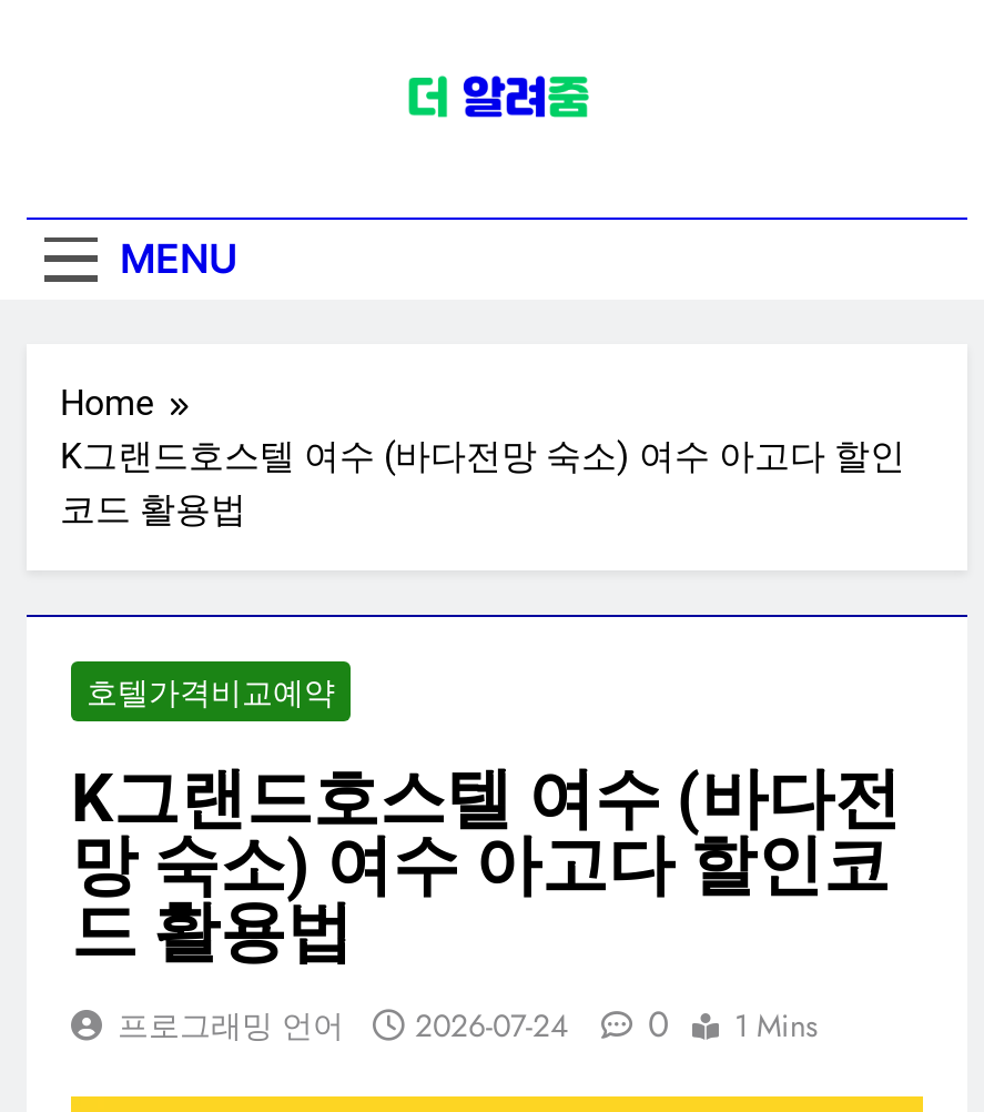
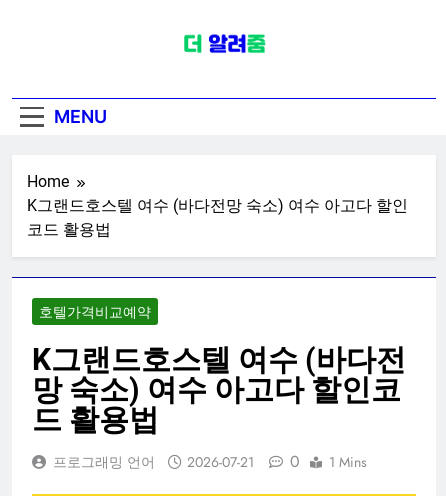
[118,998,819,1049] 프로그래밍 언어 2026-07-24 0 1 Mins -> [53,450,367,473] 프로그래밍 언어 2026-07-21 0 1 Mins

